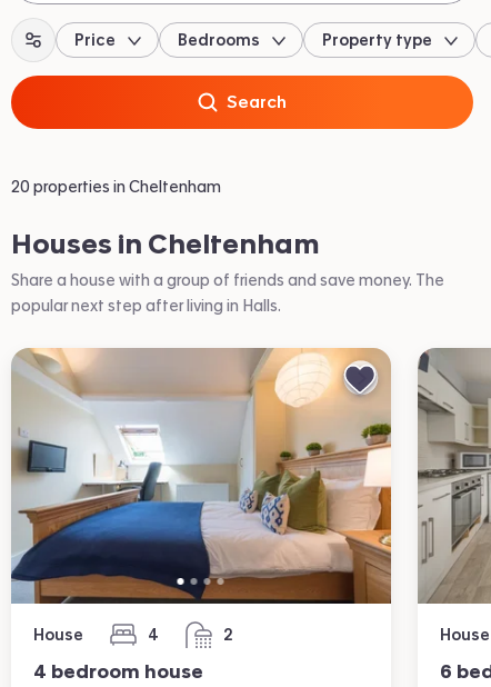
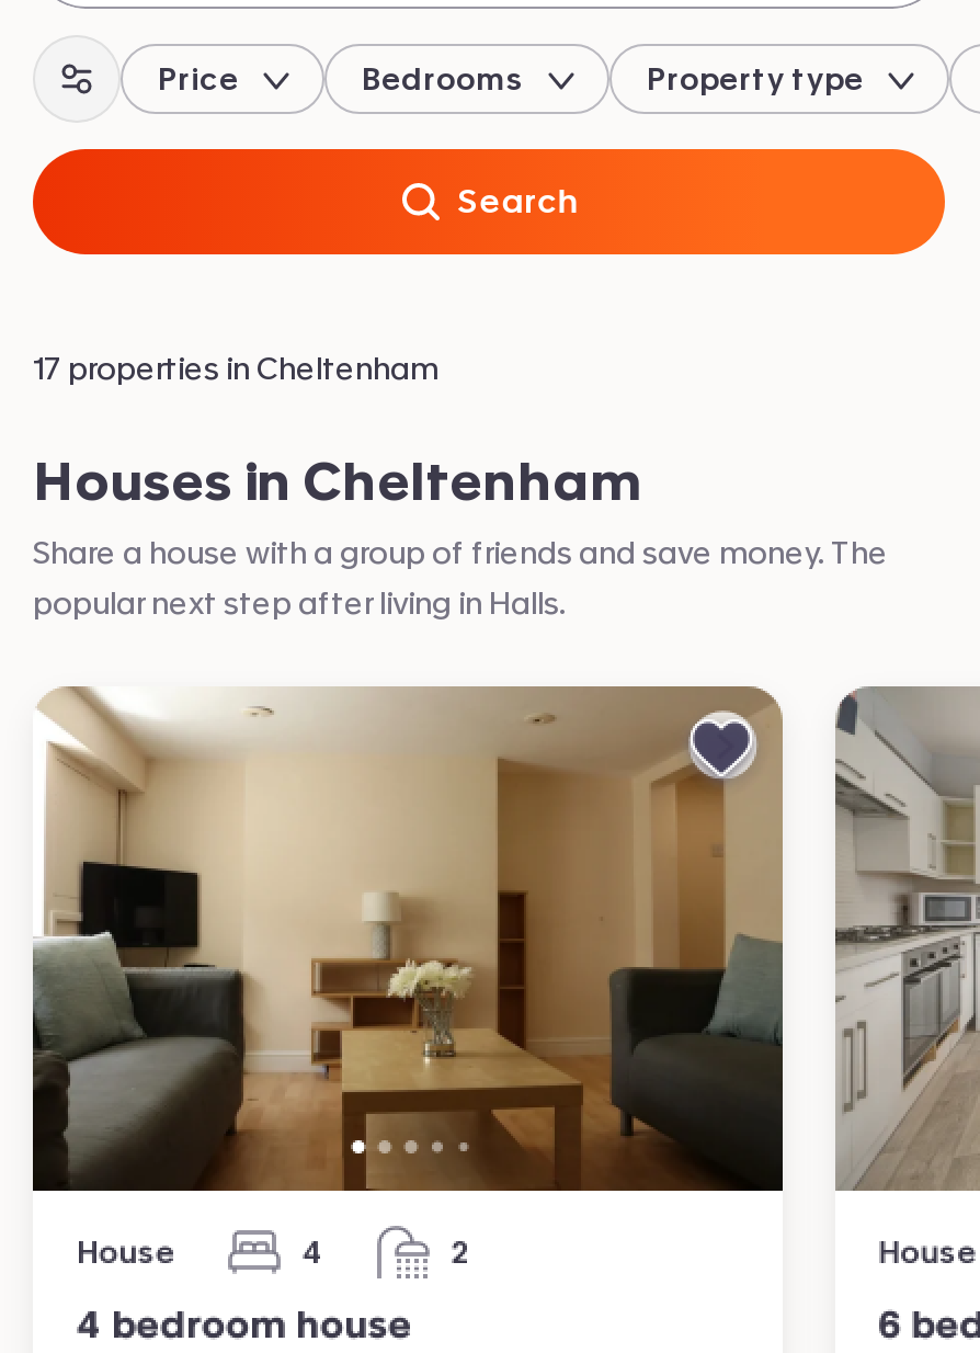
[11,179,221,194] 20 properties in Cheltenham -> [33,352,438,383] 17 properties in Cheltenham
[10,347,392,605] [image] -> [31,684,785,1193] [image]

